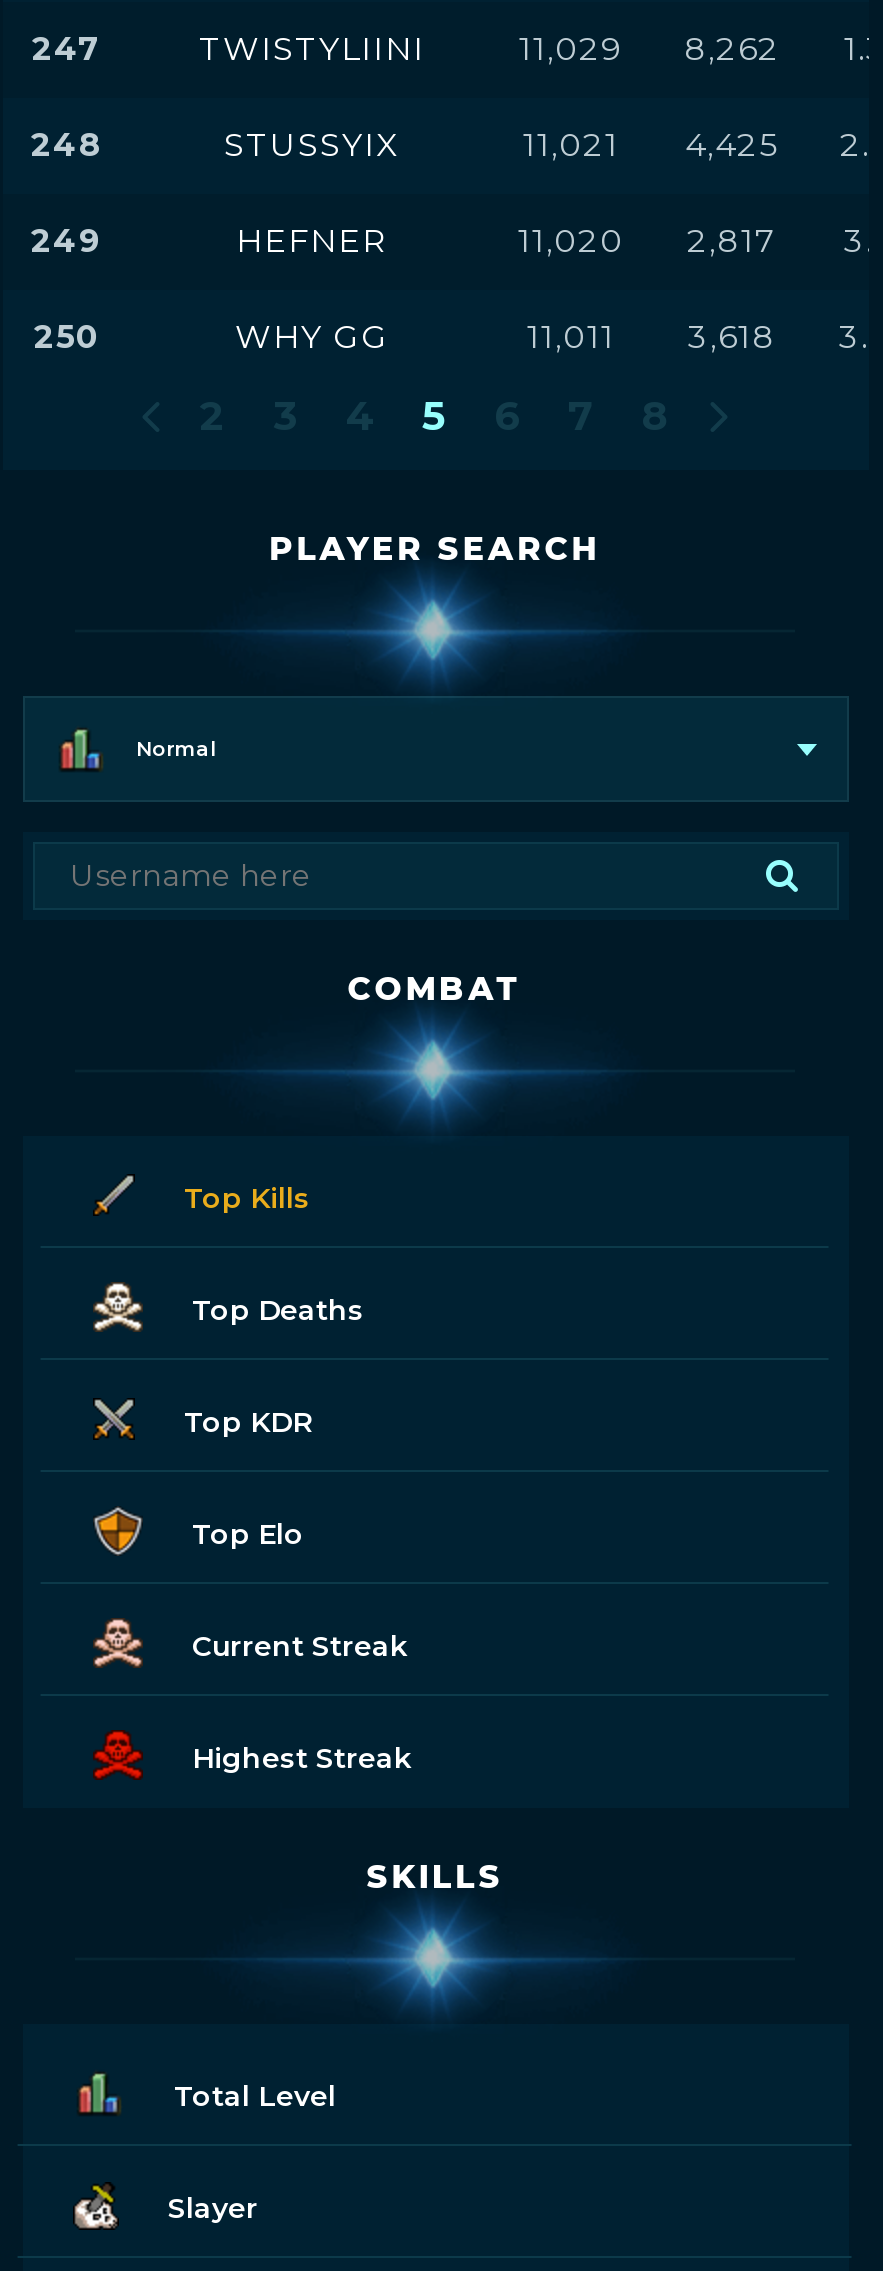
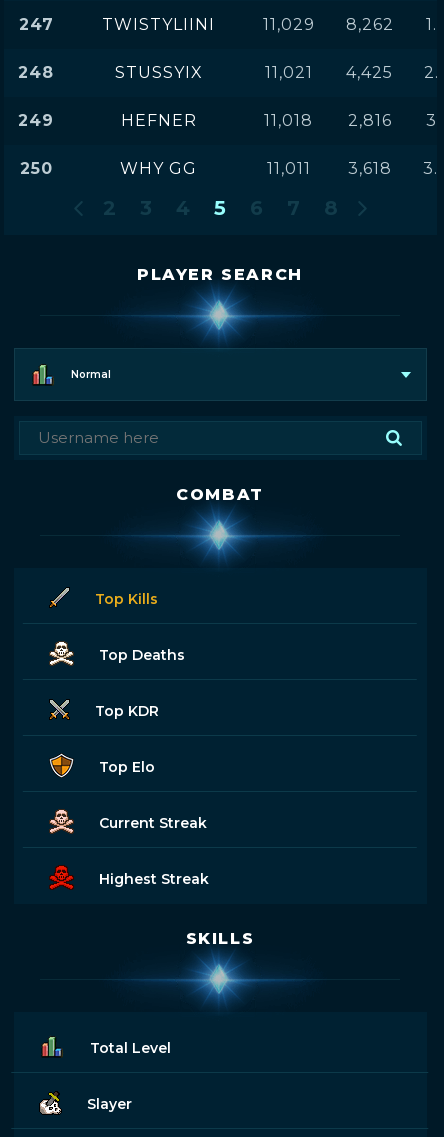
[518,222,624,260] 11,020 -> [264,111,313,130] 11,018
[687,222,777,260] 2,817 -> [347,111,391,130] 2,816

